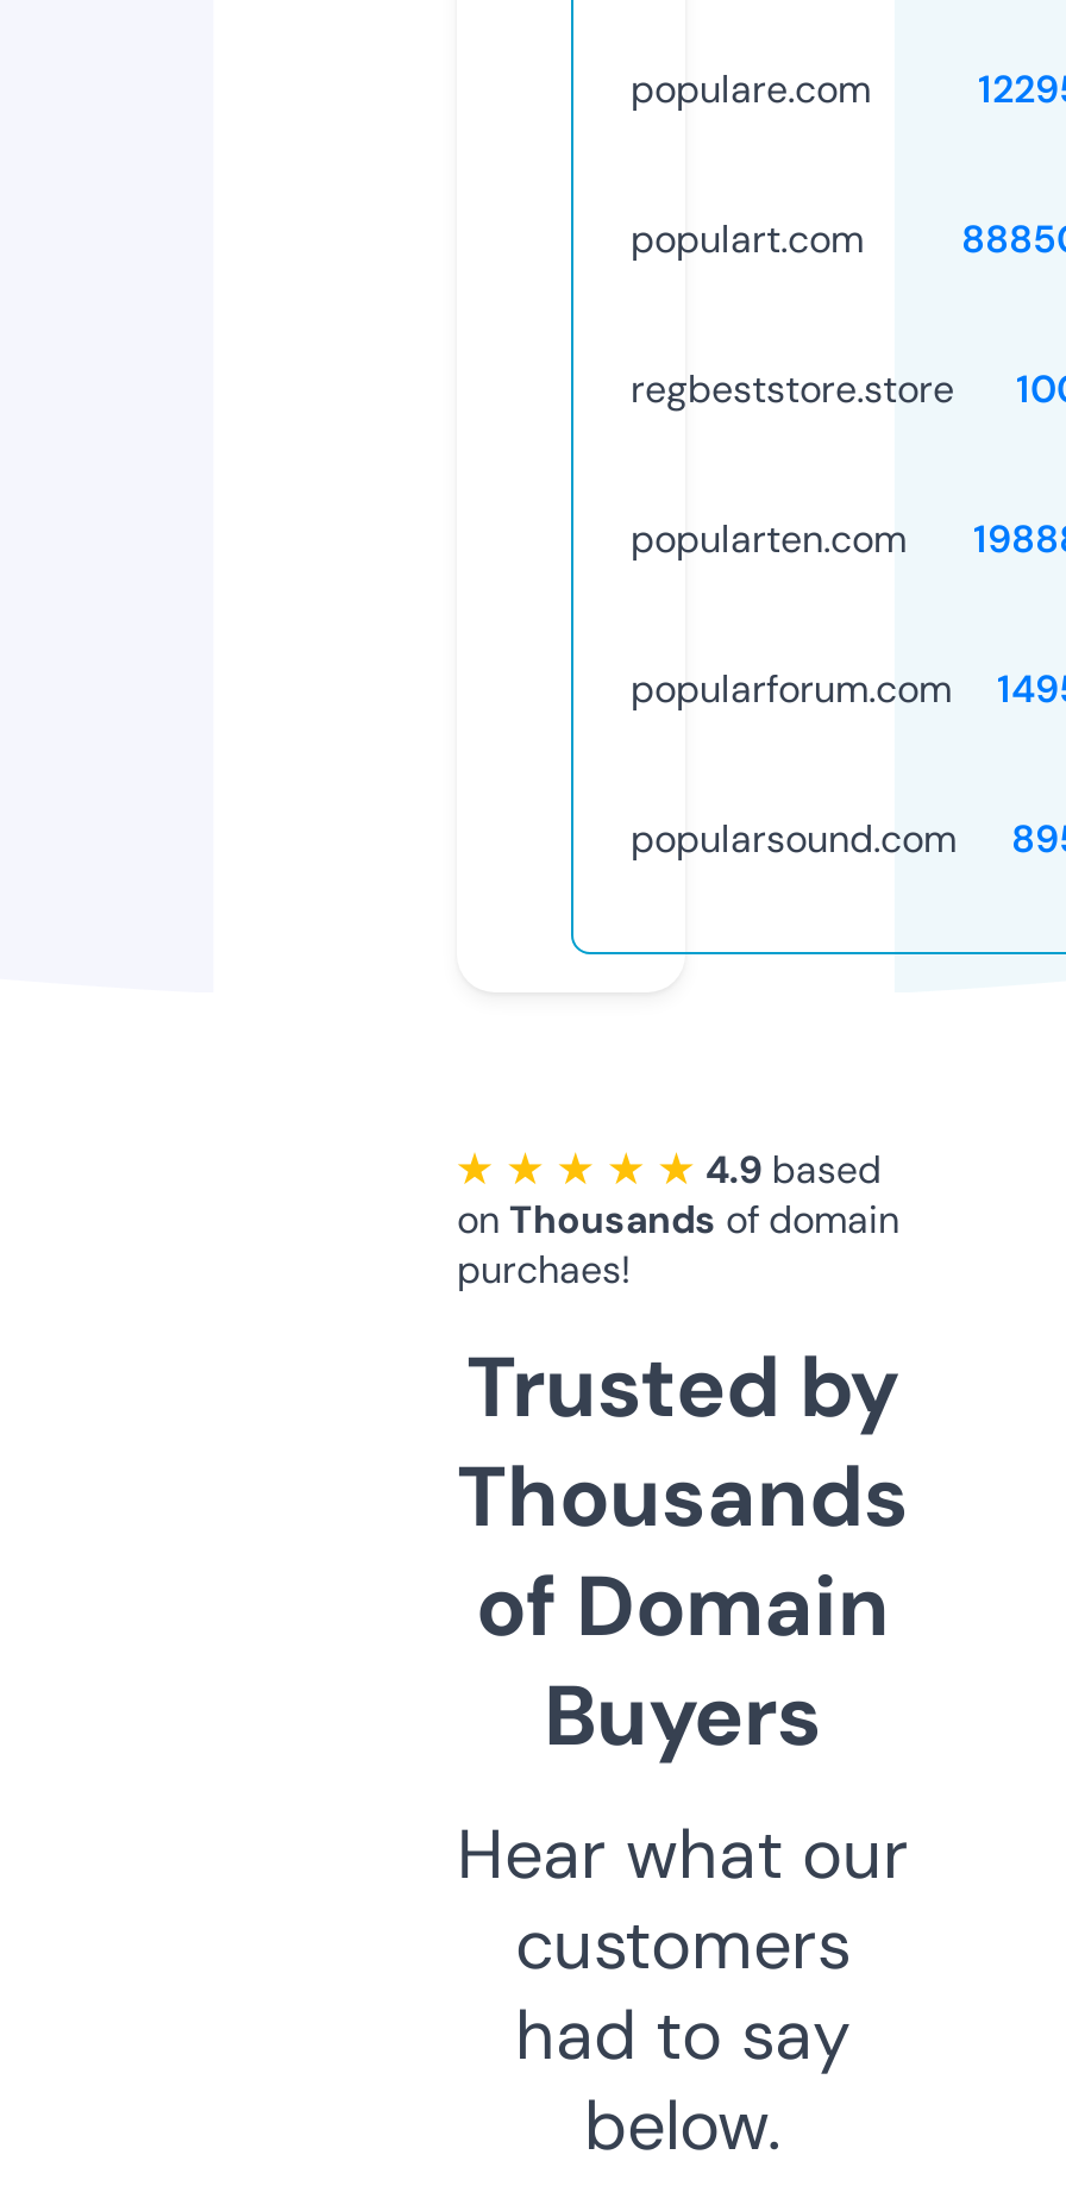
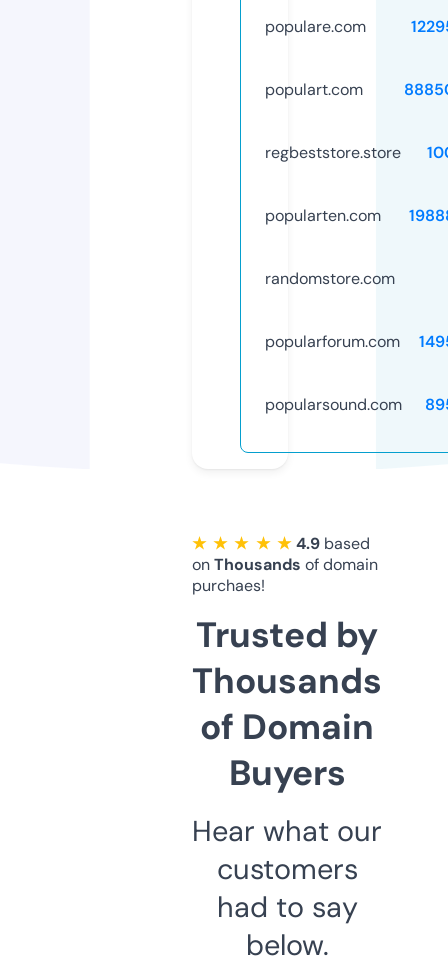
none -> [265,268,395,289] randomstore.com

